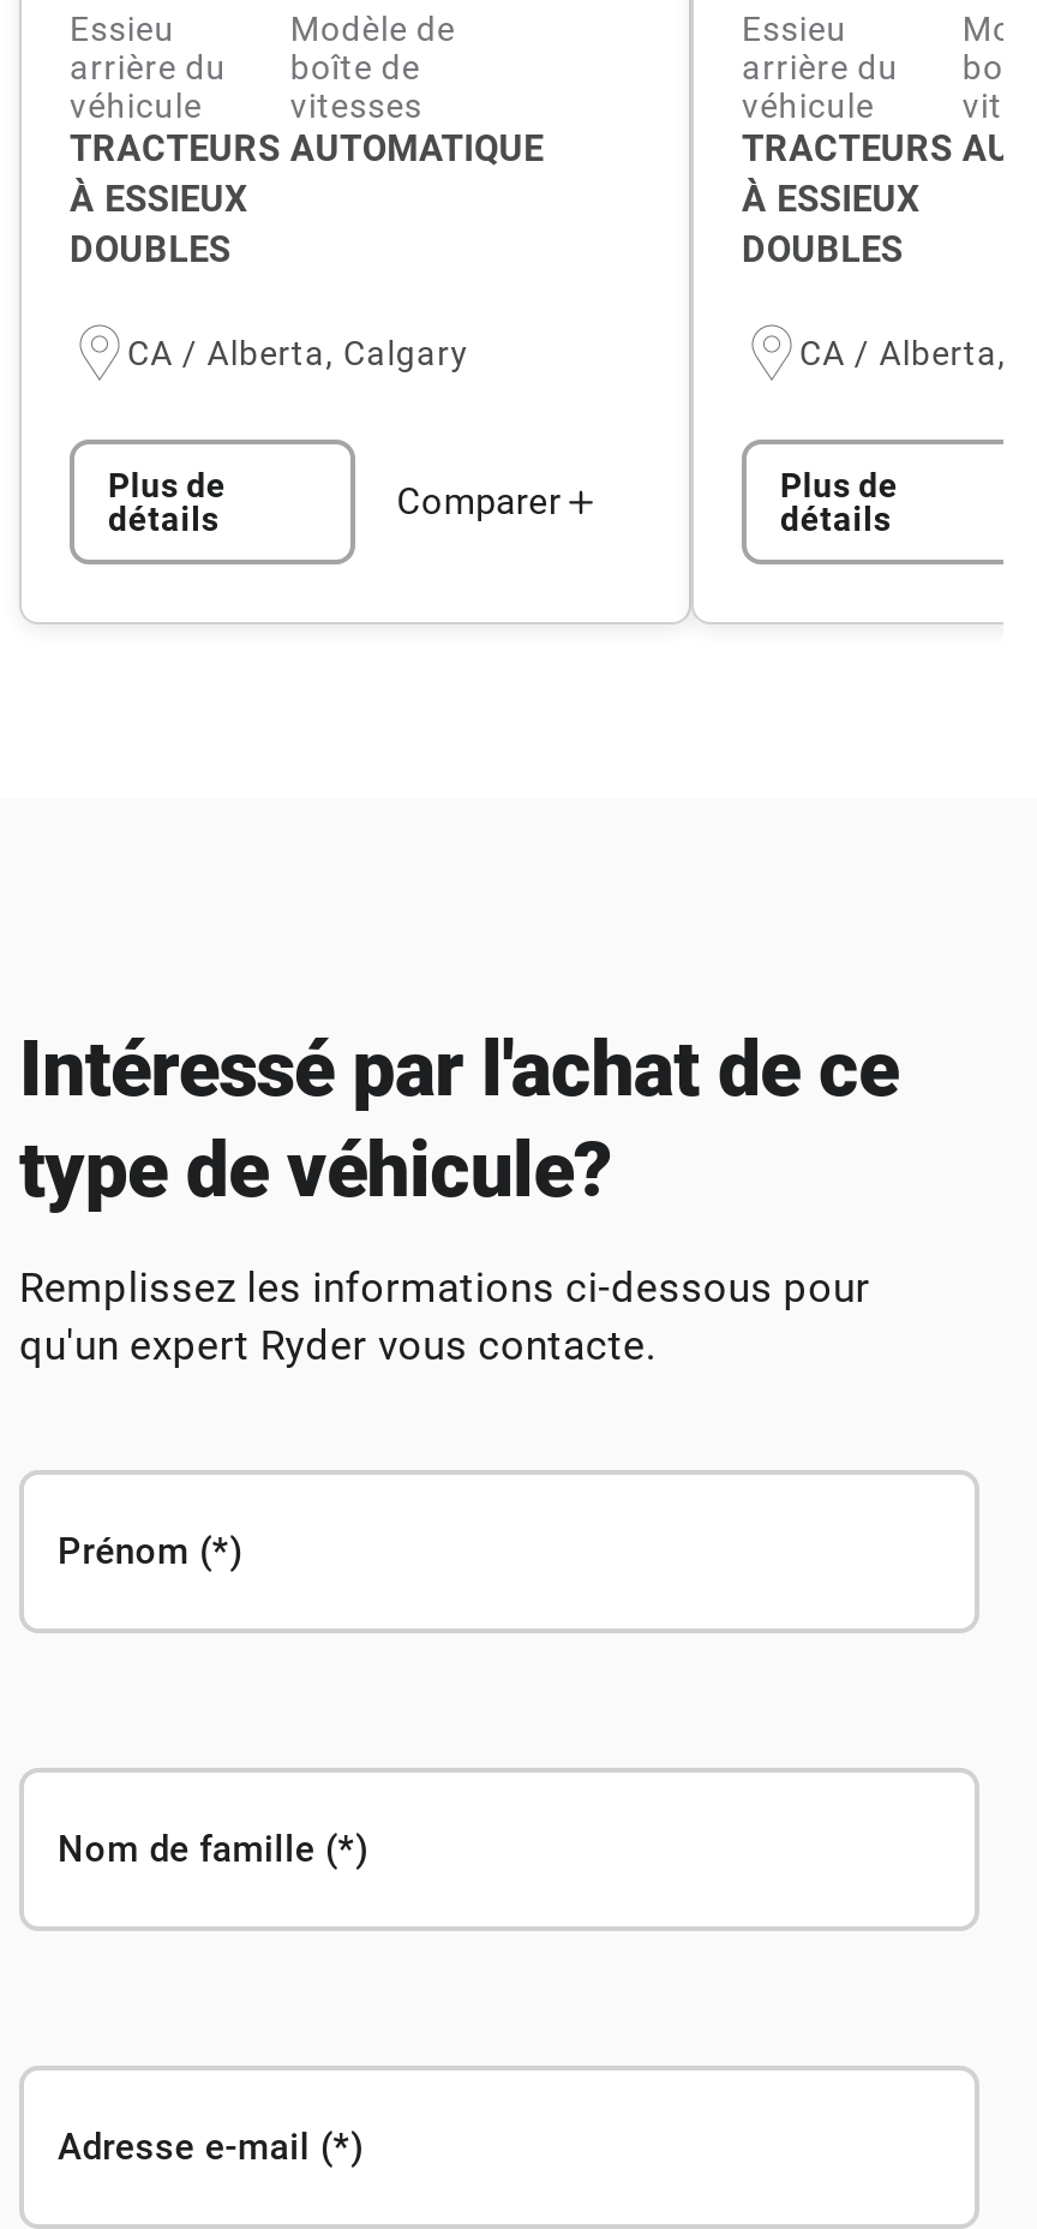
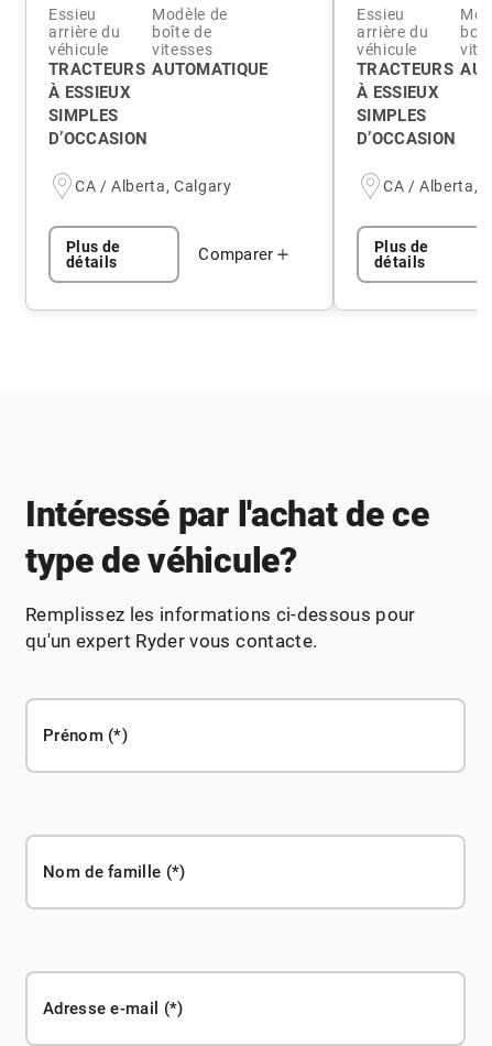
[70,229,231,273] DOUBLES -> [48,106,148,149] SIMPLES | D’OCCASION
[742,229,903,273] DOUBLES -> [357,106,456,149] SIMPLES | D’OCCASION

